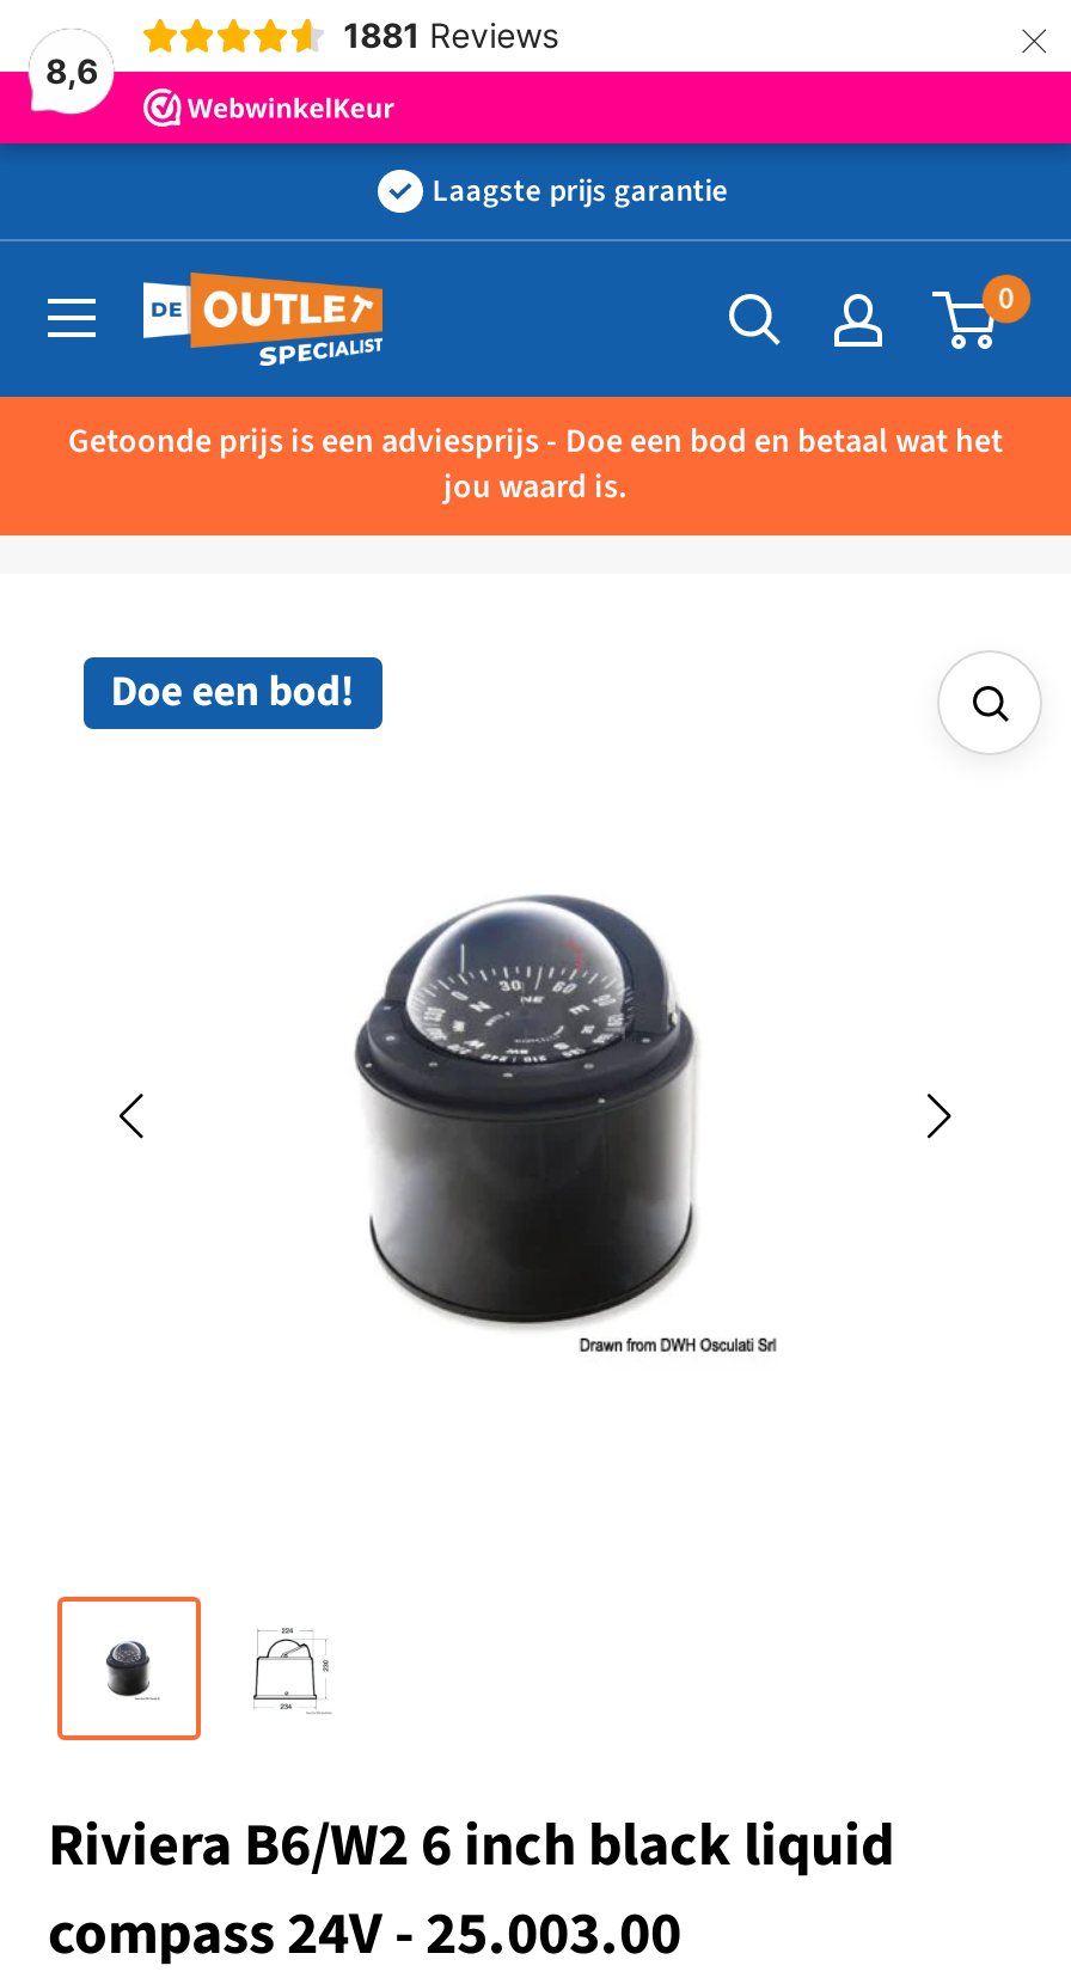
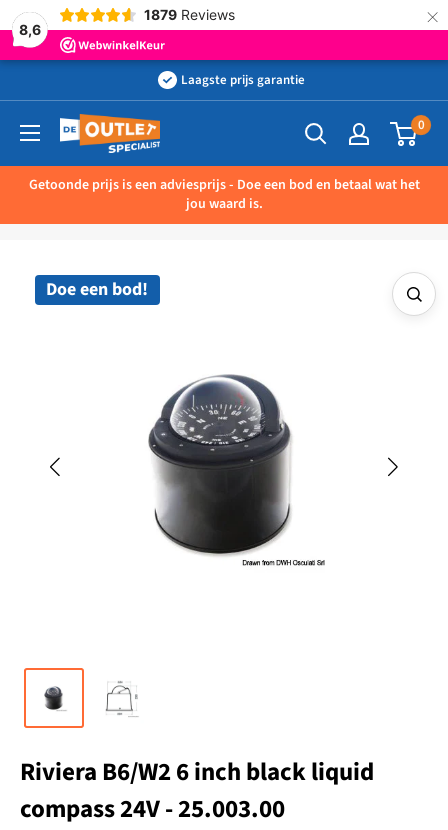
[343,14,558,55] 1881 Reviews -> [144,6,235,23] 1879 Reviews

